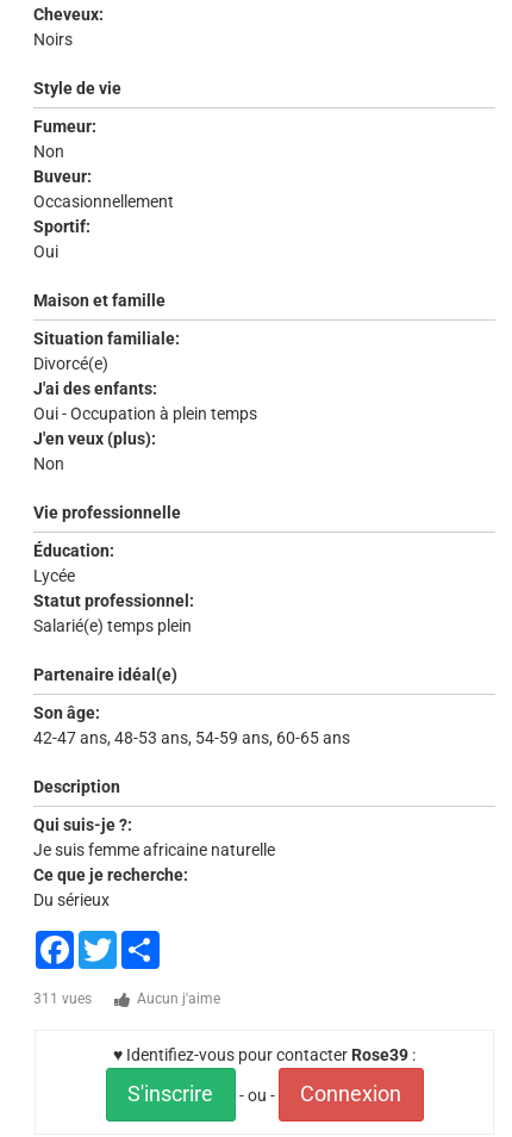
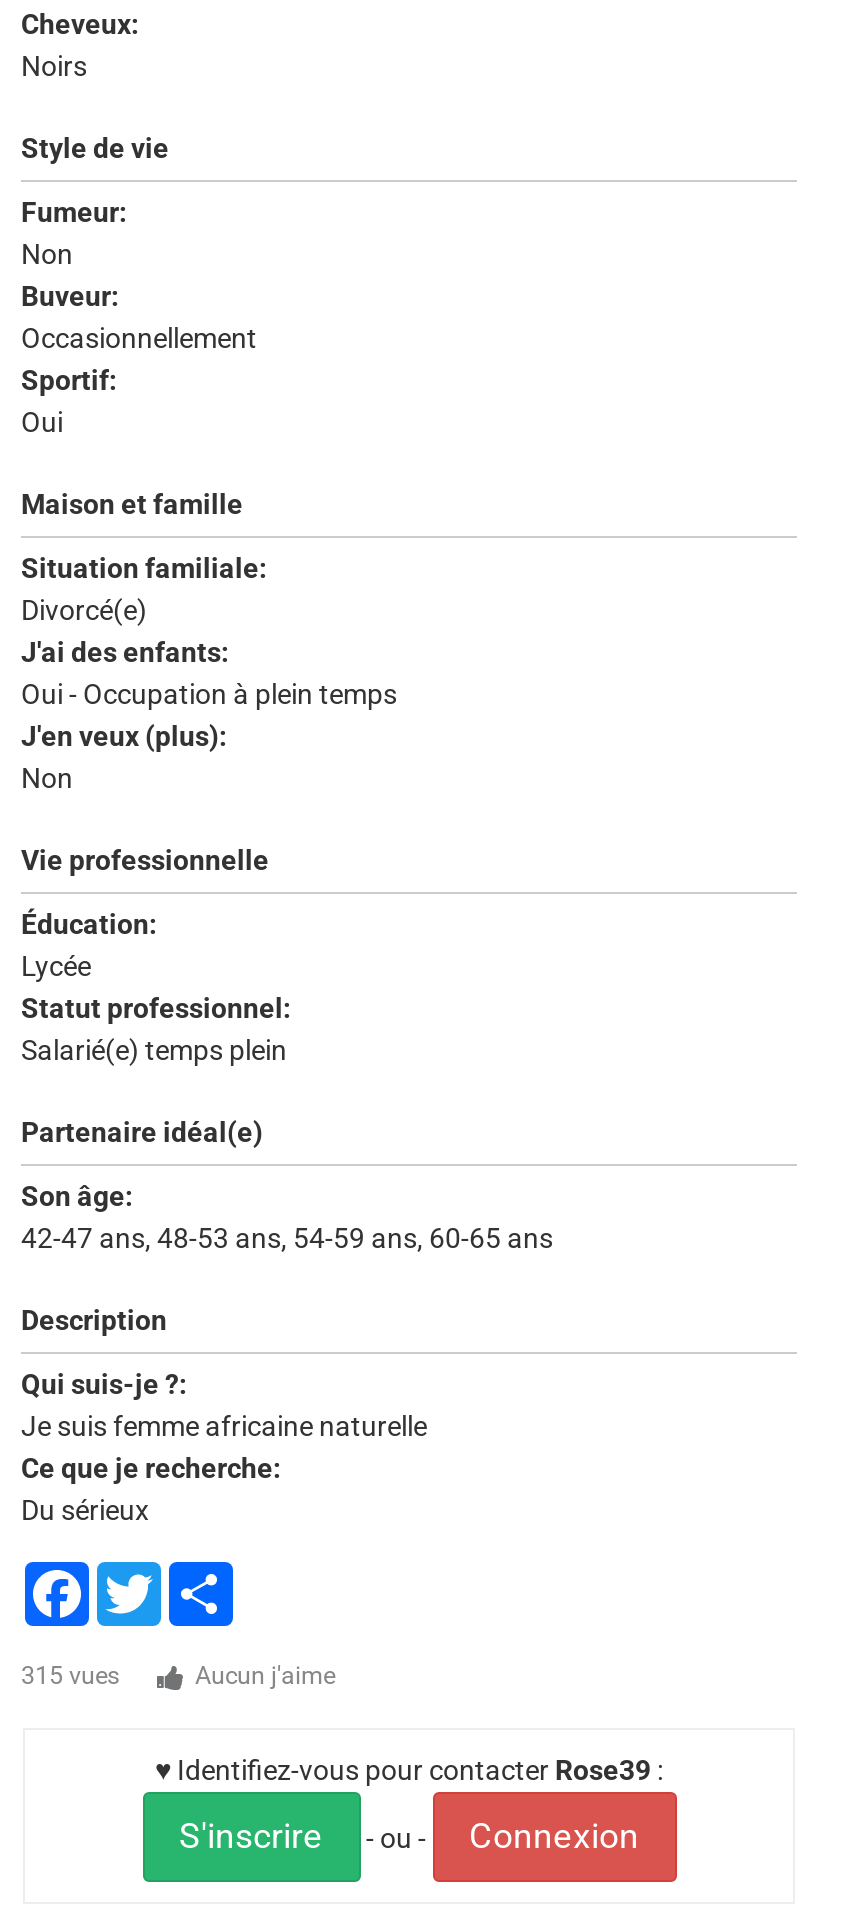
[33,990,92,1007] 311 vues -> [21,1662,119,1690] 315 vues

